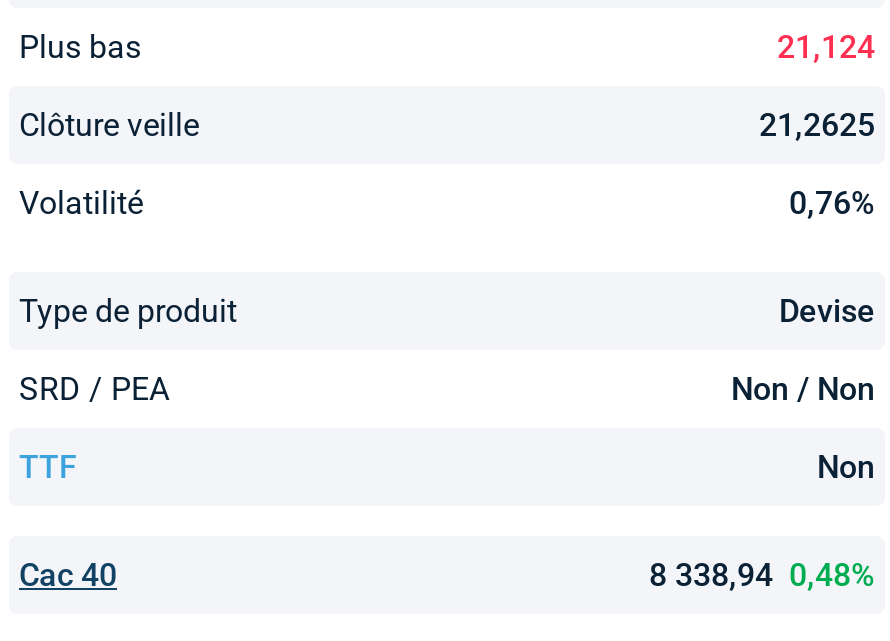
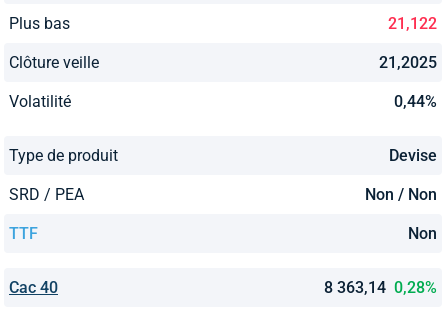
[777,29,875,67] 21,124 -> [388,14,437,33] 21,122
[759,107,875,145] 21,2625 -> [379,53,437,72] 21,2025
[789,185,875,223] 0,76% -> [394,92,437,111] 0,44%
[649,557,875,595] 8 338,94 0,48% -> [324,278,437,297] 8 363,14 0,28%

